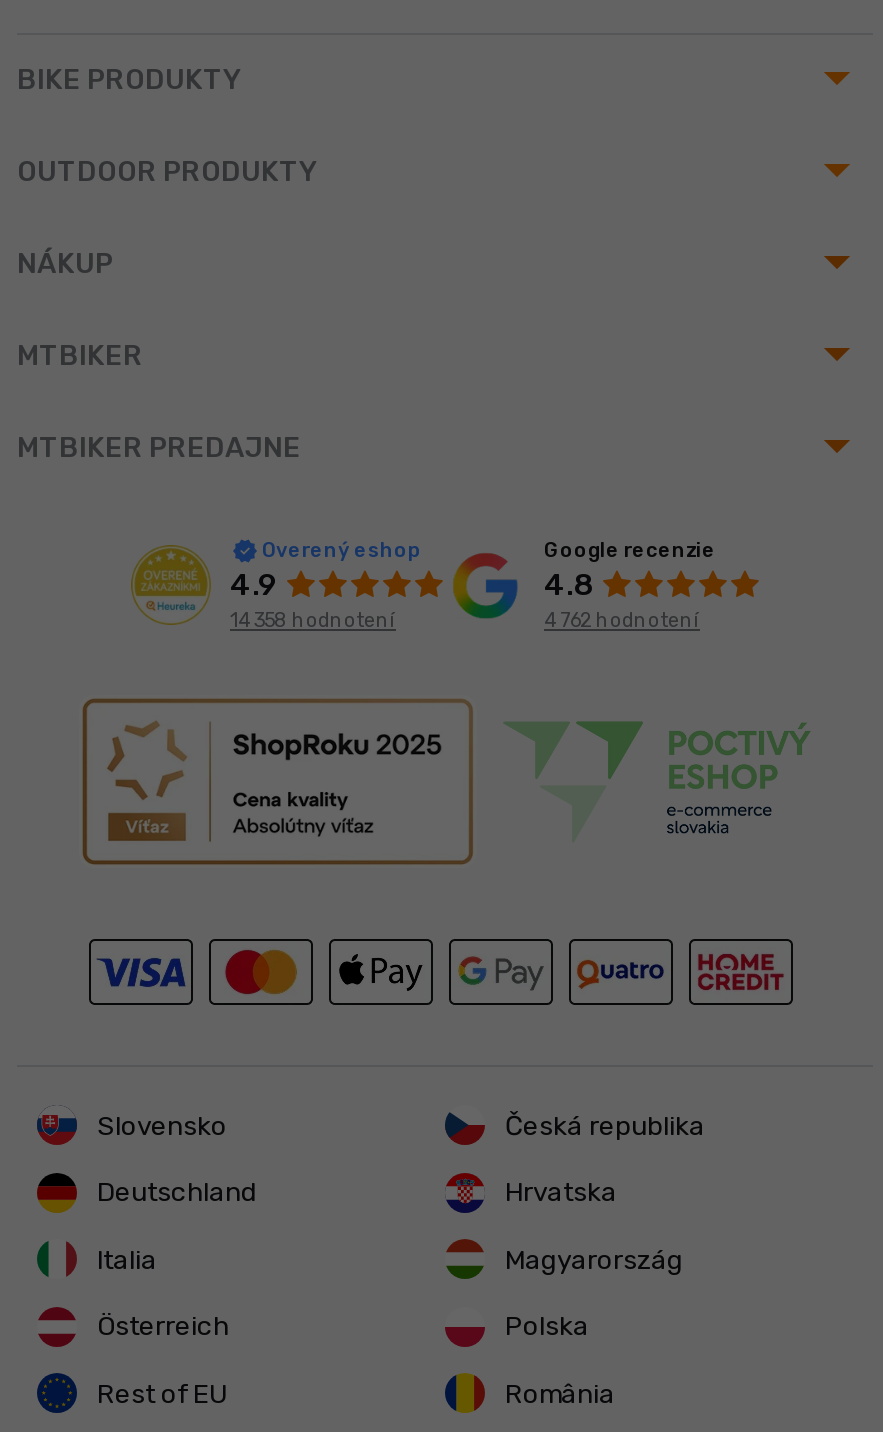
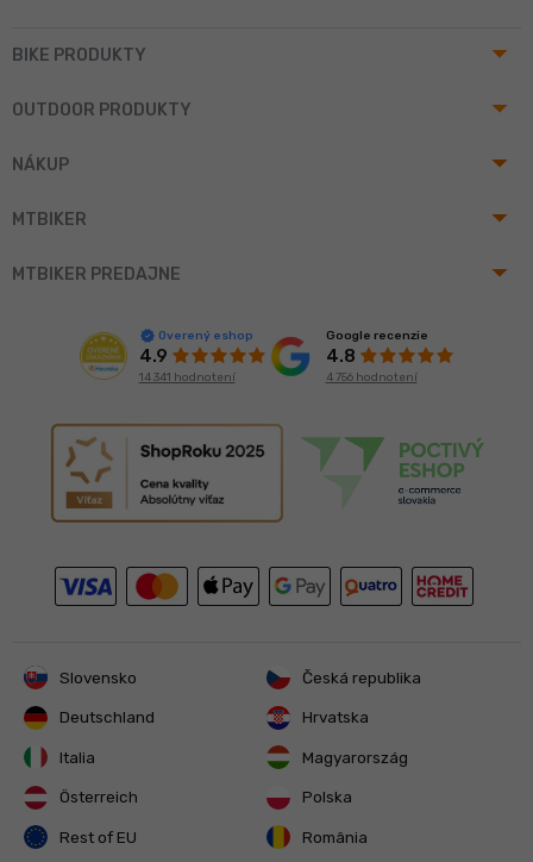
[230,609,396,633] 14 358 hodnotení -> [139,370,235,384] 14 341 hodnotení
[544,608,700,632] 4 762 hodnotení -> [325,370,417,384] 4 756 hodnotení

